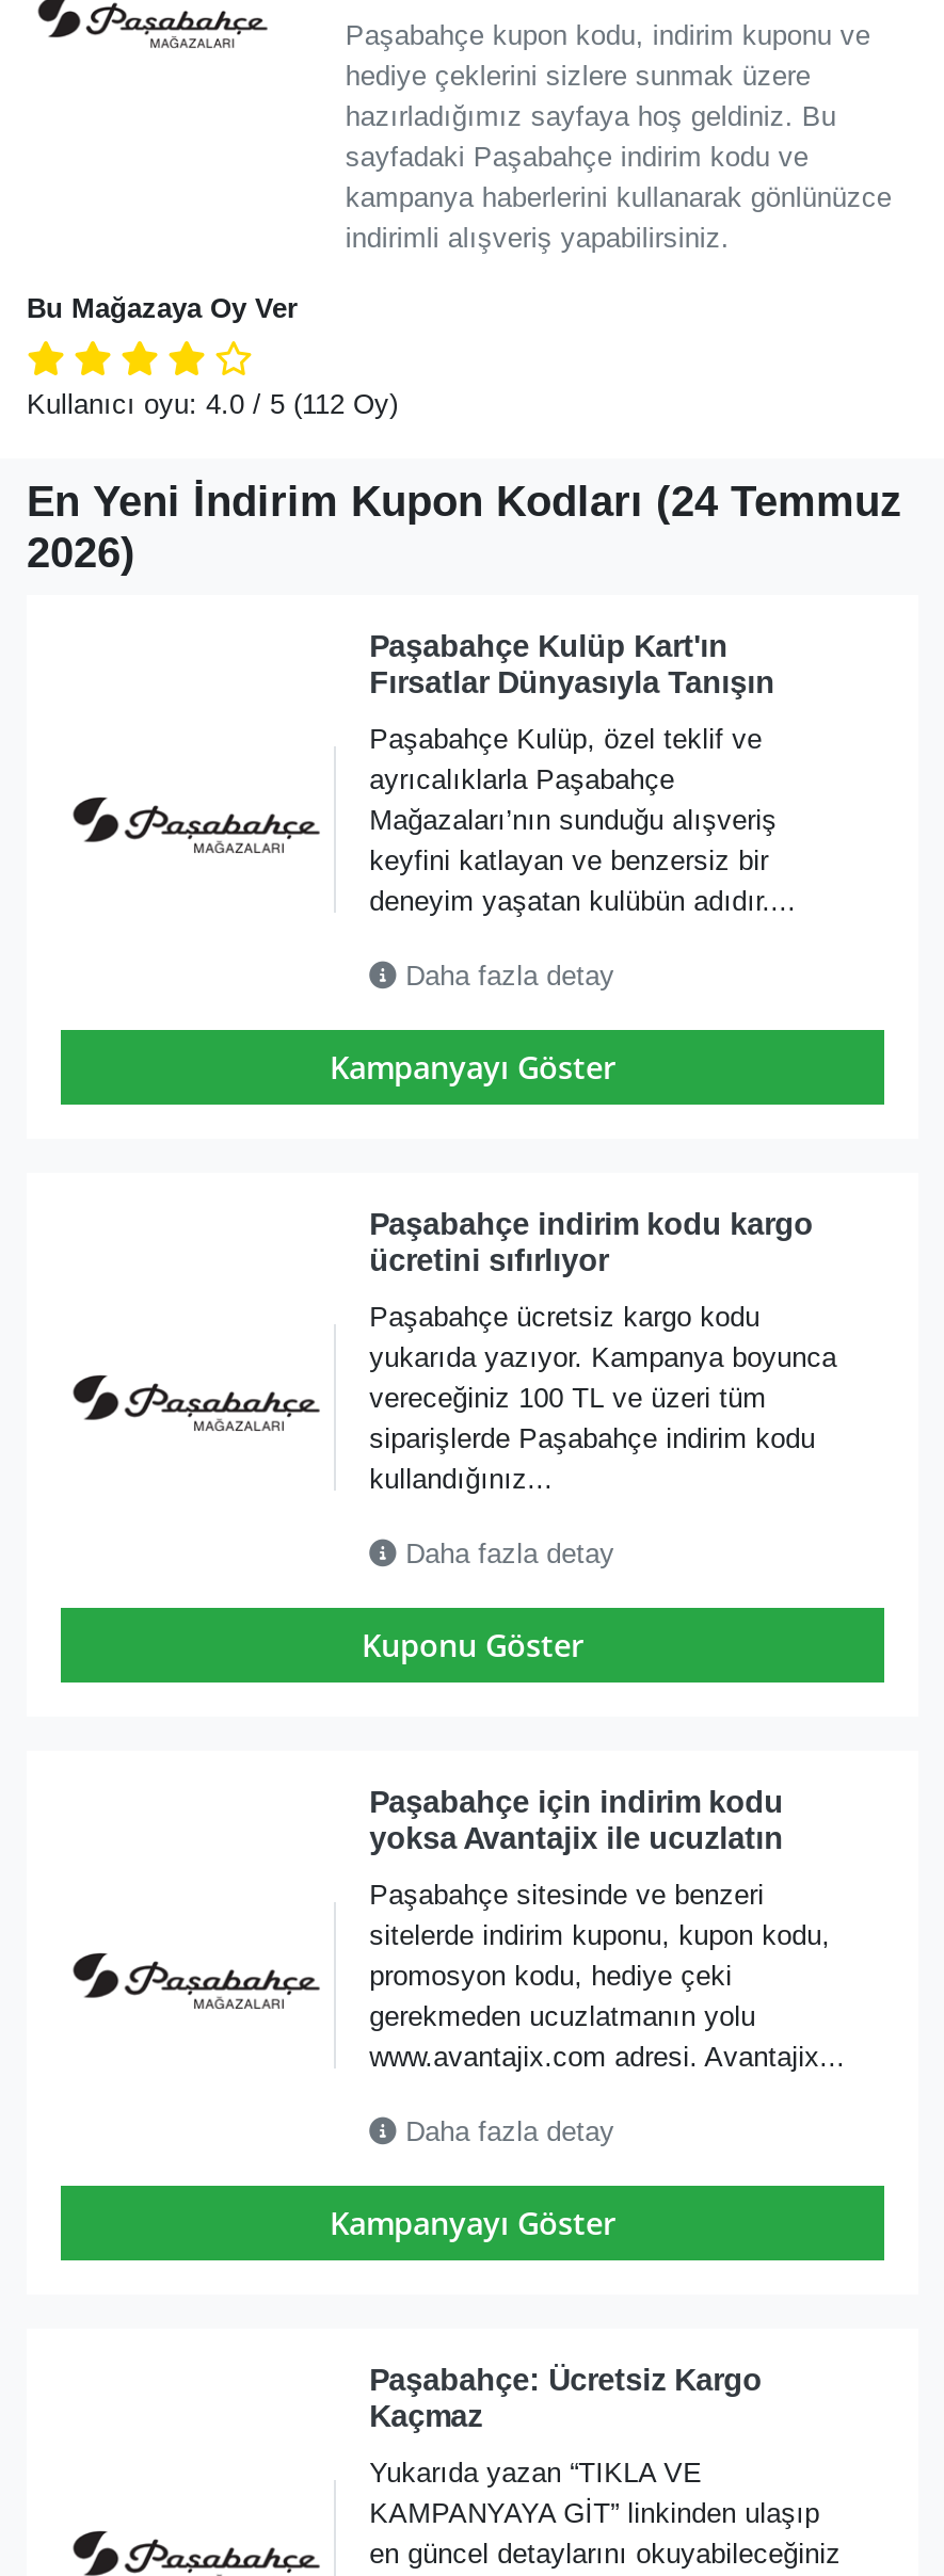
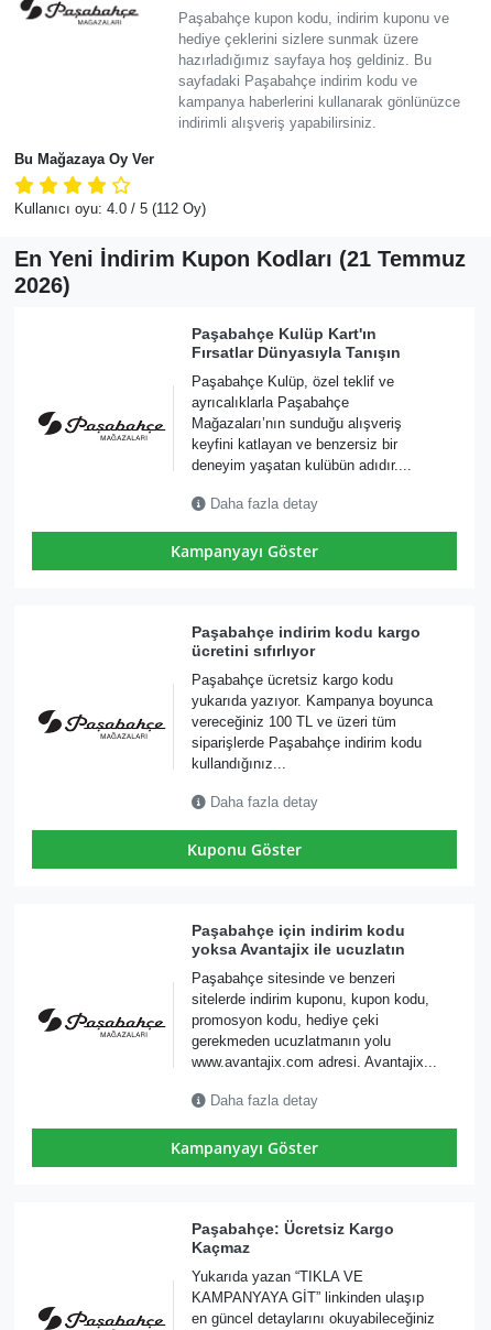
[27,478,901,525] En Yeni İndirim Kupon Kodları (24 Temmuz -> [14,247,466,271] En Yeni İndirim Kupon Kodları (21 Temmuz

